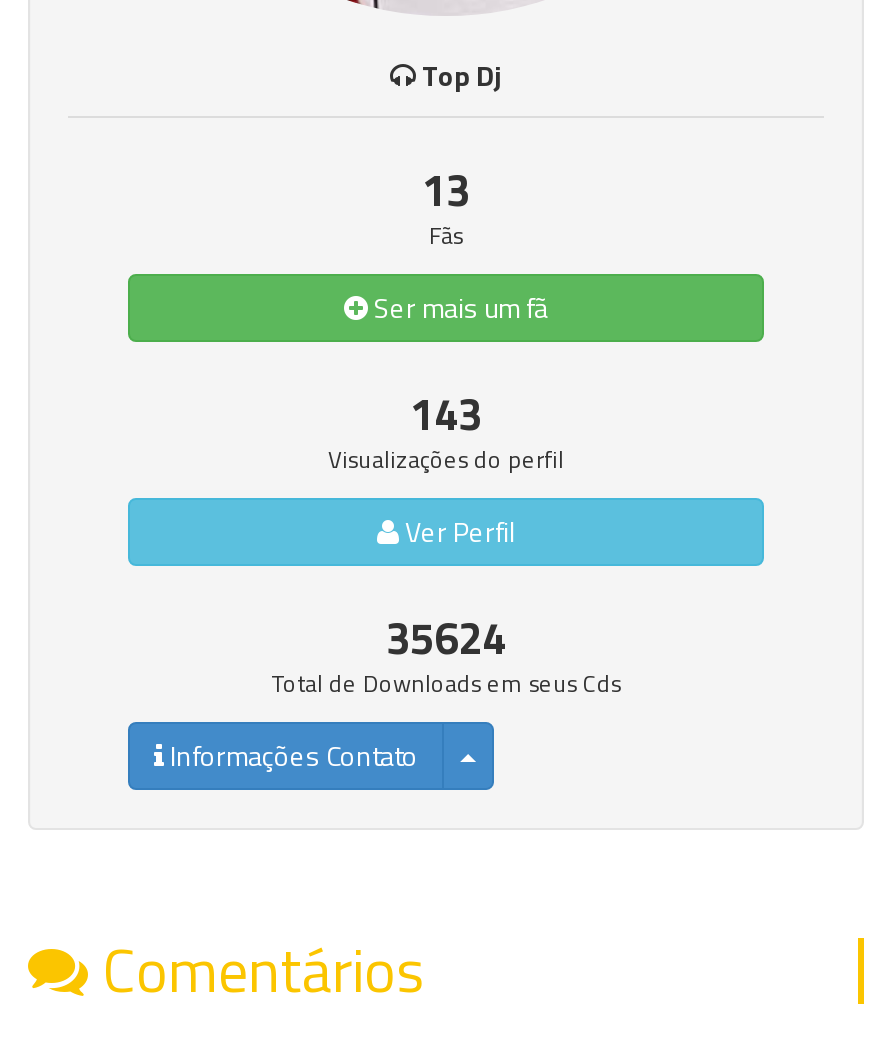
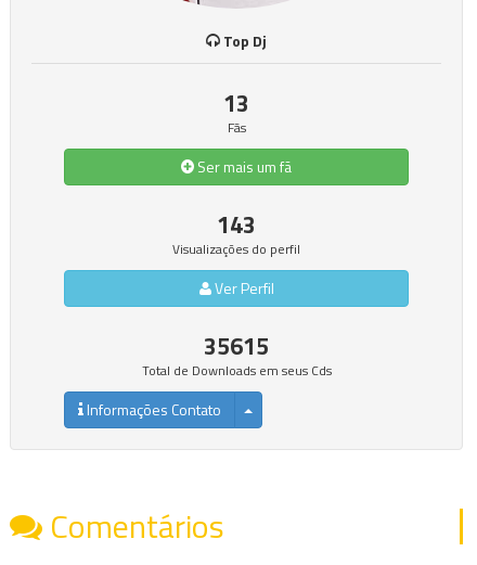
[386,604,506,672] 35624 -> [204,328,269,364] 35615

